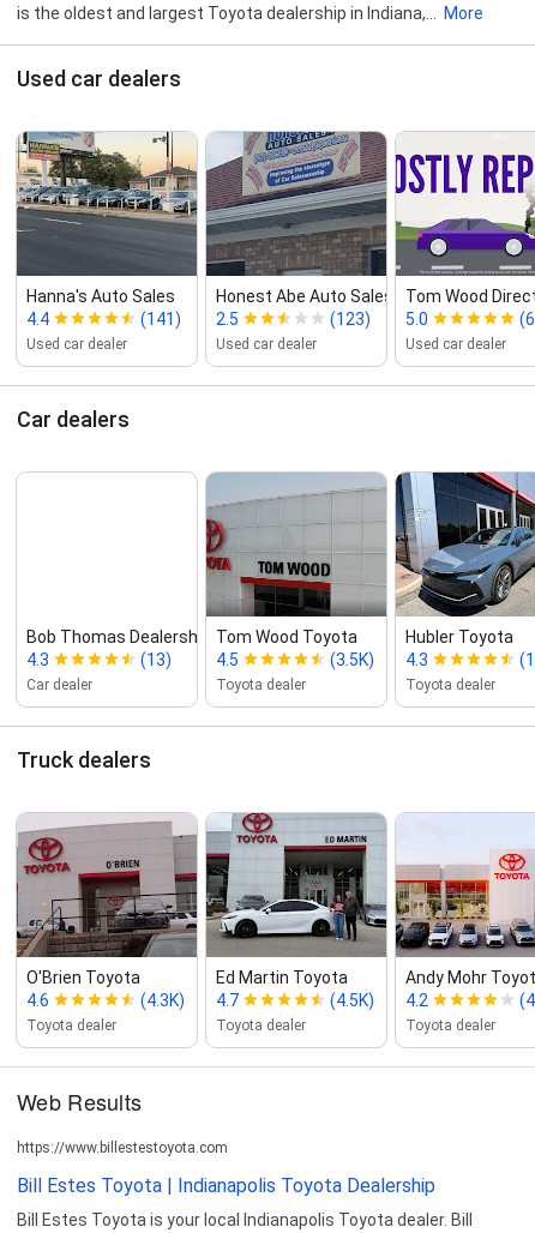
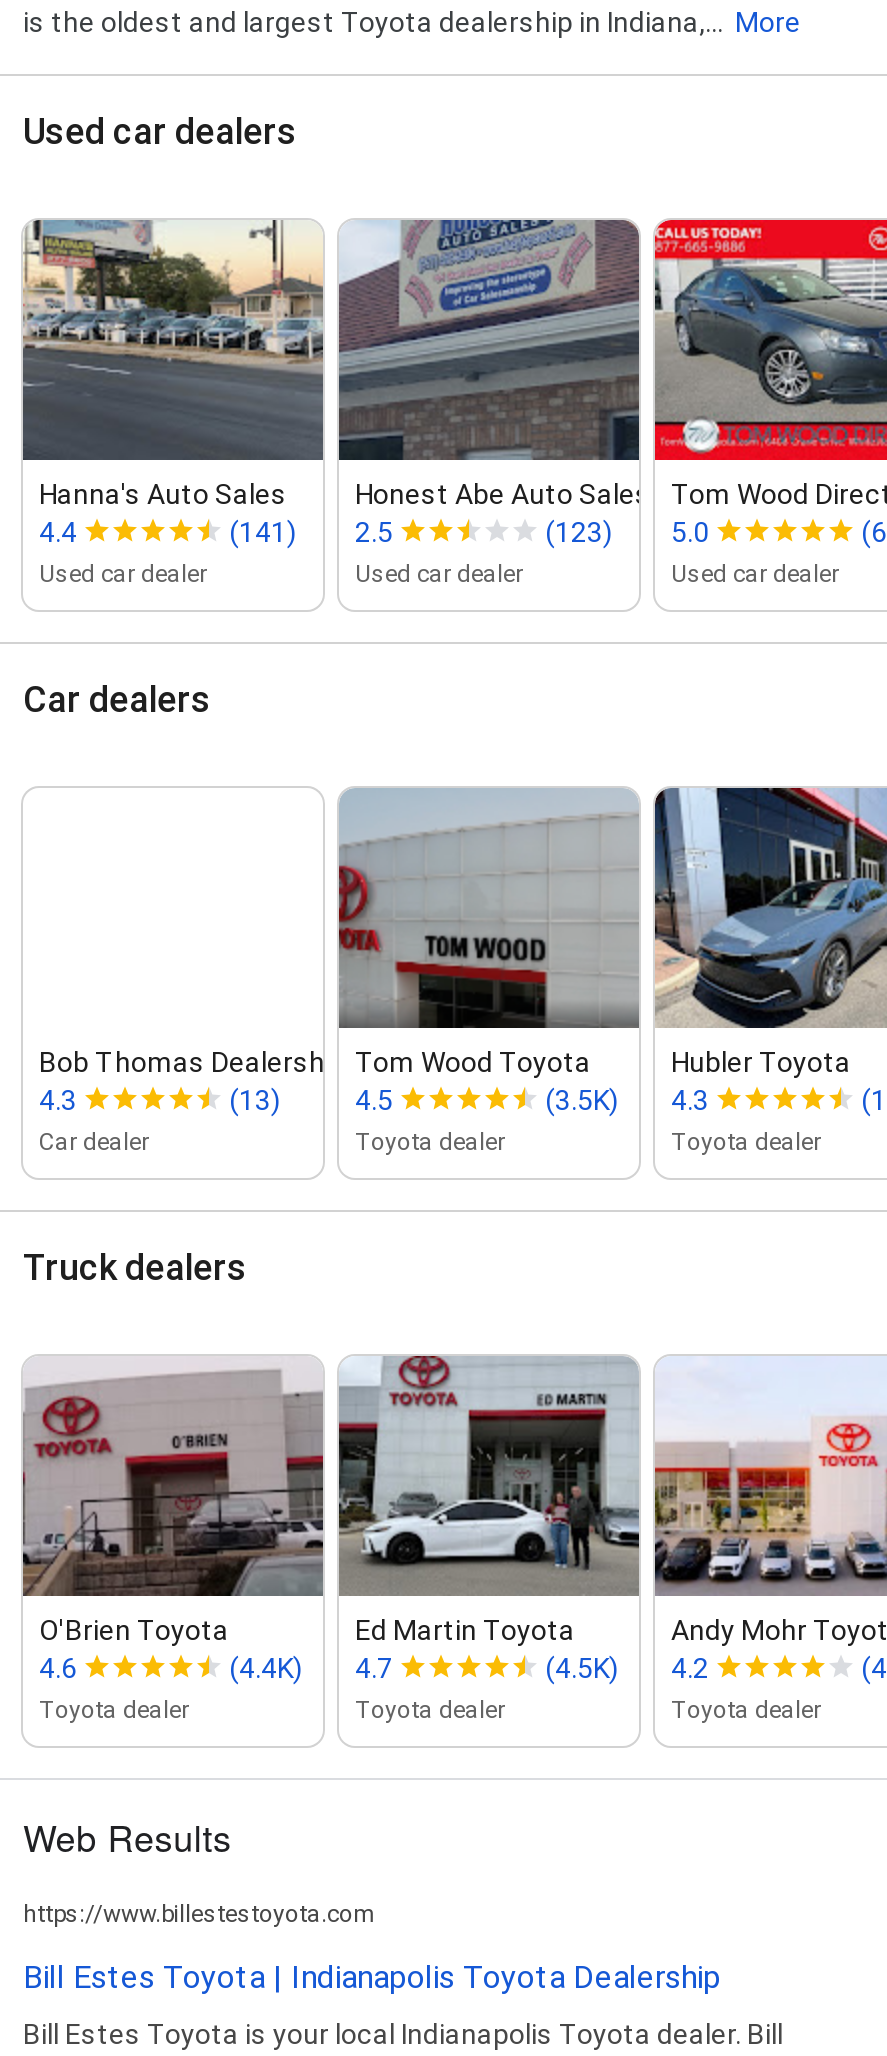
[395,132,531,277] [image] -> [653,218,881,462] [image]
[140,990,239,1010] (4.3K) 4.7 -> [229,1651,393,1683] (4.4K) 4.7

